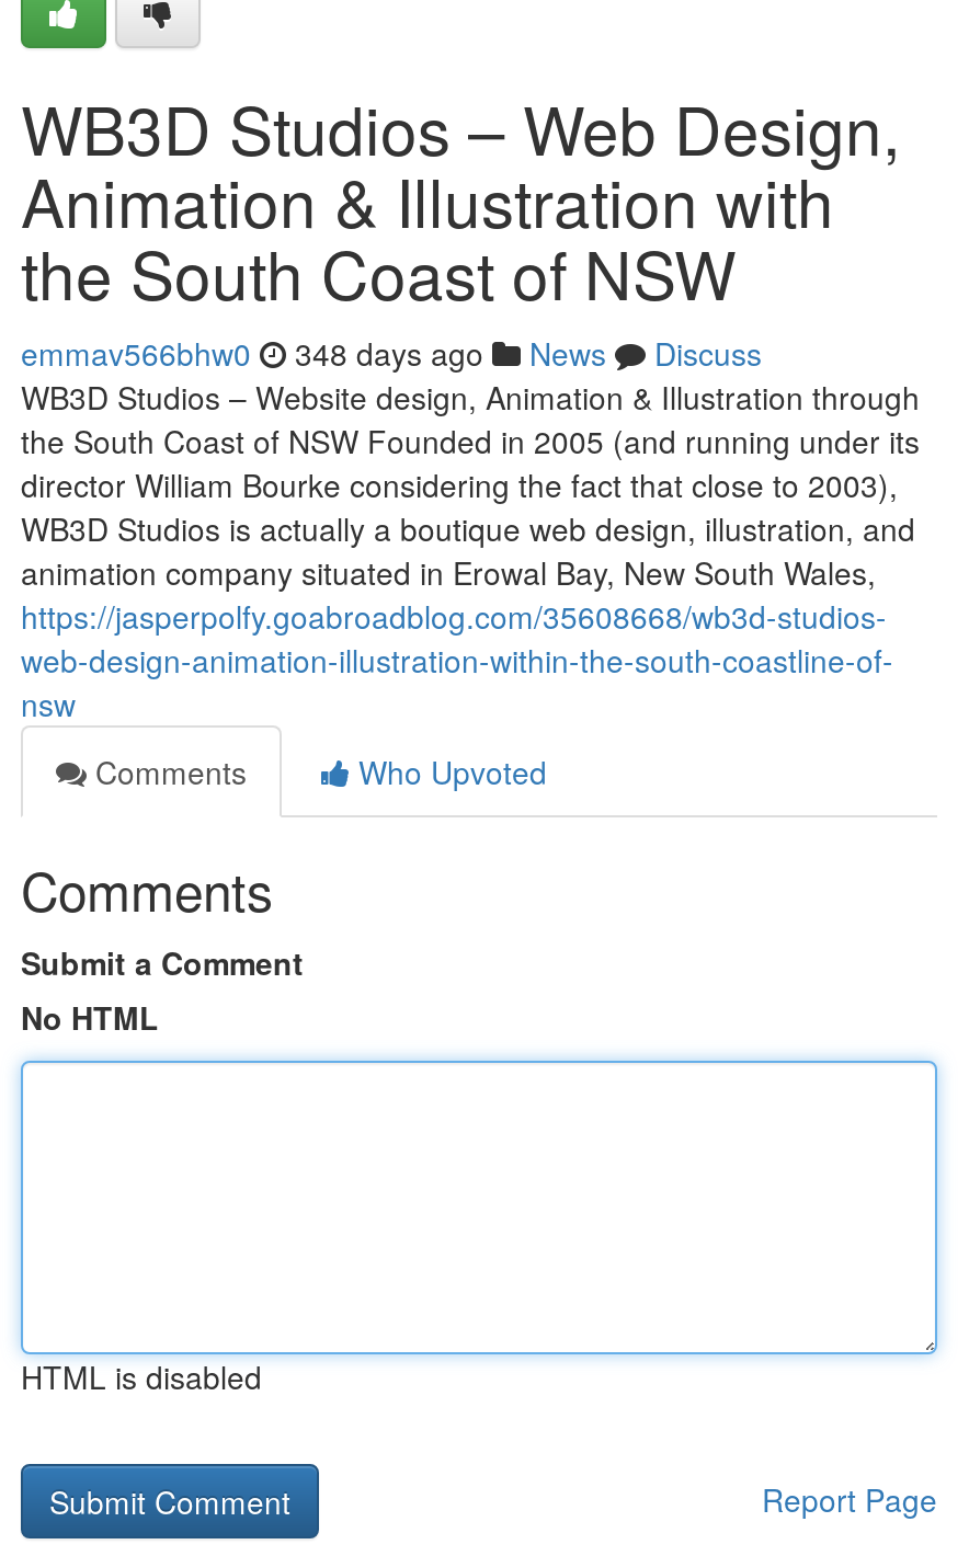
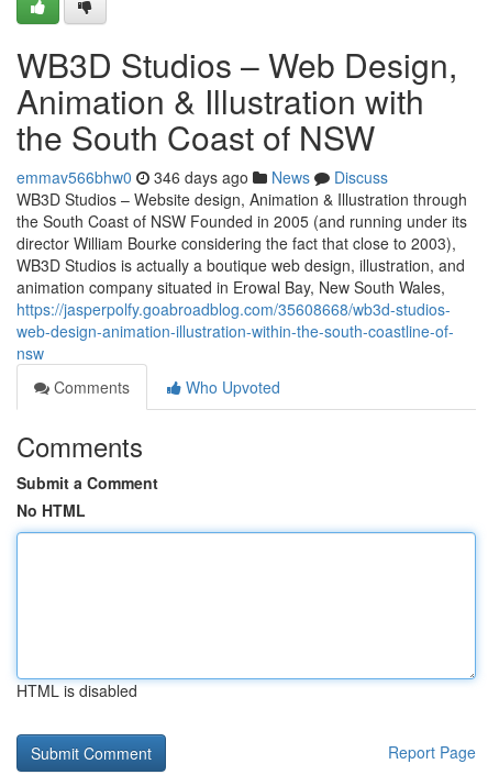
[21,331,762,375] emmav566bhw0 348 days ago News Discuss -> [16,166,388,188] emmav566bhw0 346 days ago News Discuss

